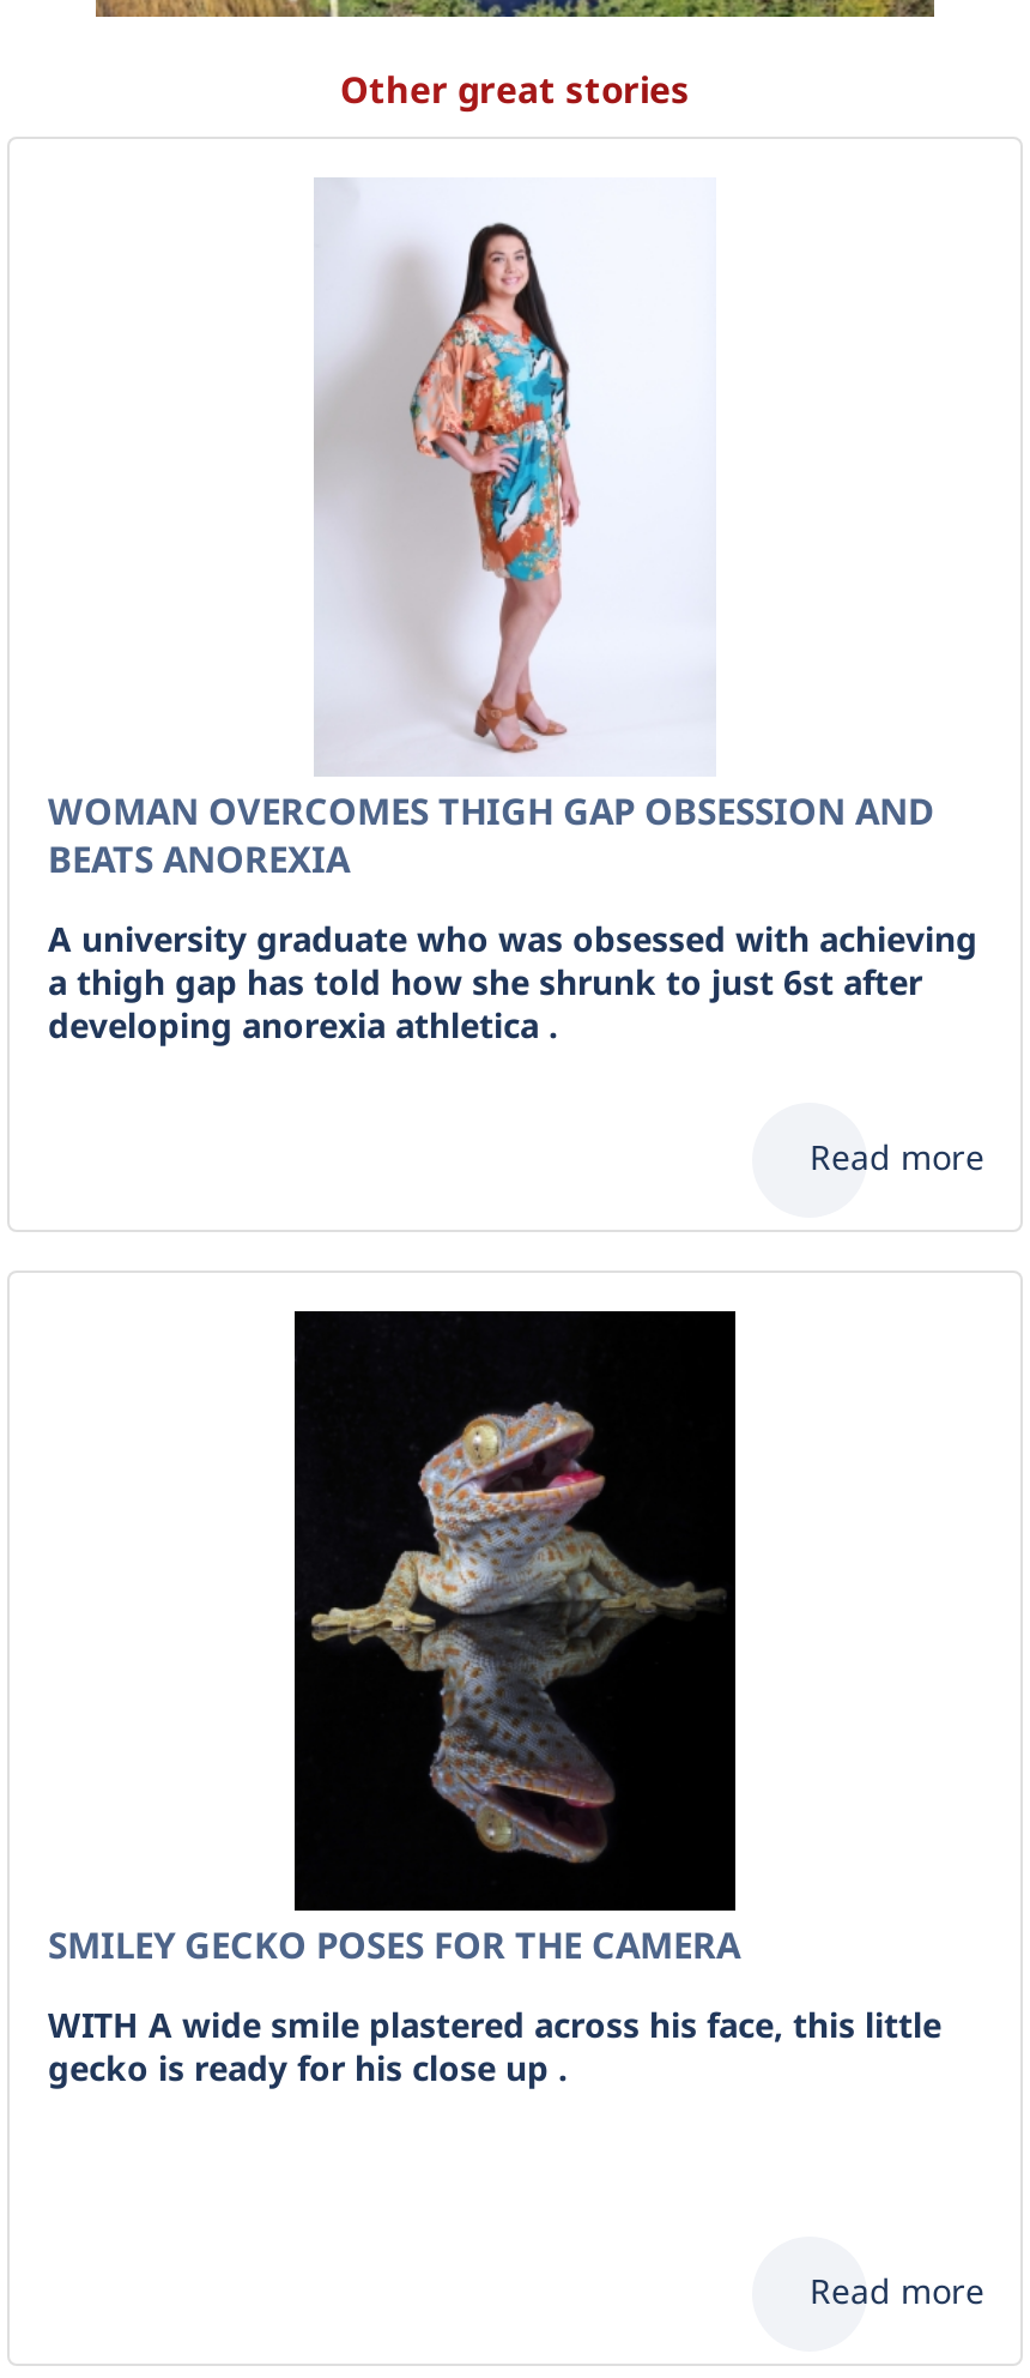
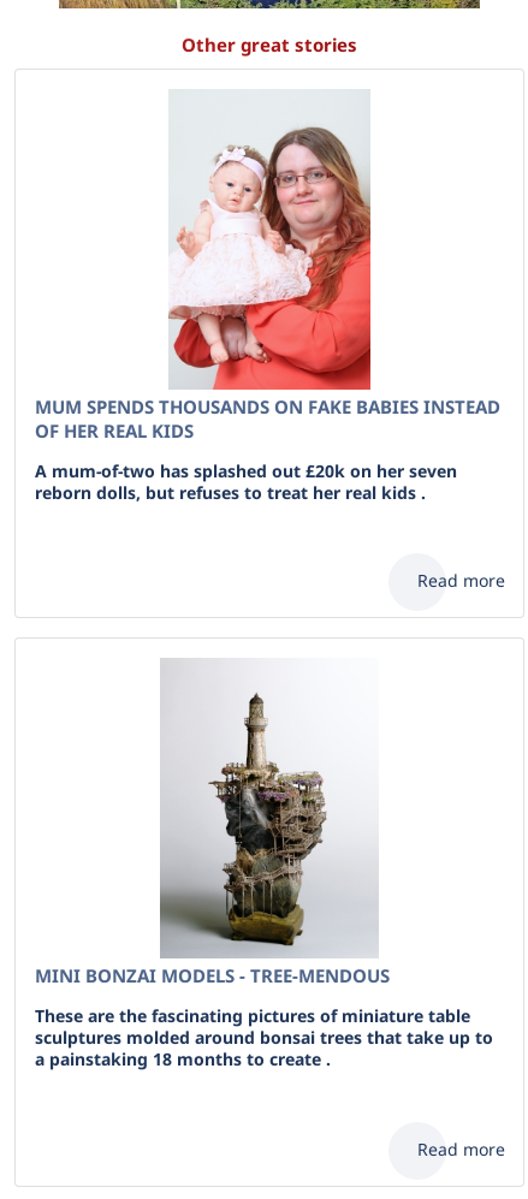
[48,221,934,882] [image] | WOMAN OVERCOMES THIGH GAP OBSESSION AND | BEATS ANOREXIA -> [35,112,500,443] [image] | MUM SPENDS THOUSANDS ON FAKE BABIES INSTEAD | OF HER REAL KIDS
[48,916,977,1048] A university graduate who was obsessed with achieving | a thigh gap has told how she shrunk to just 6st after | developing anorexia athletica . -> [35,459,457,504] A mum-of-two has splashed out £20k on her seven | reborn dolls, but refuses to treat her real kids .
[48,1309,740,1968] [image] | SMILEY GECKO POSES FOR THE CAMERA -> [35,658,390,987] [image] | MINI BONZAI MODELS - TREE-MENDOUS
[48,2002,941,2090] WITH A wide smile plastered across his face, this little | gecko is ready for his close up . -> [35,1004,493,1070] These are the fascinating pictures of miniature table | sculptures molded around bonsai trees that take up to | a painstaking 18 months to create .

